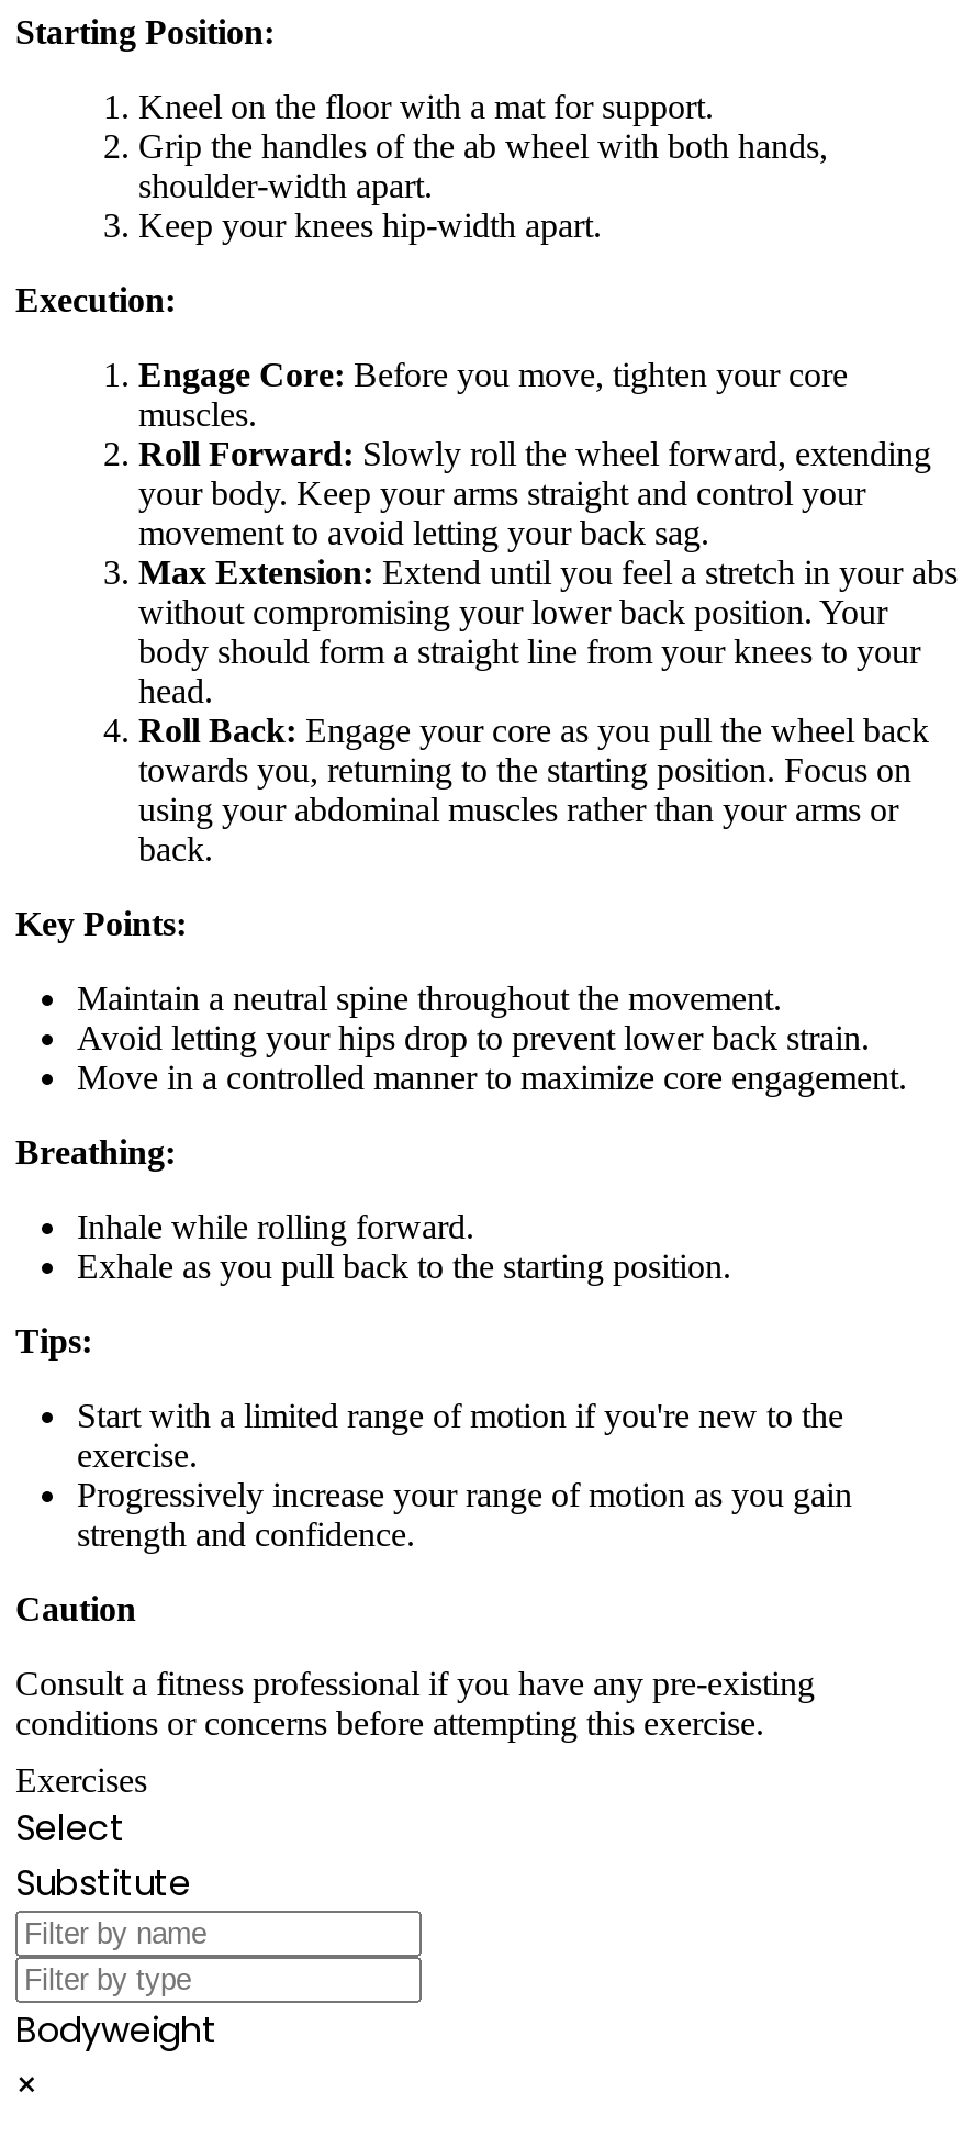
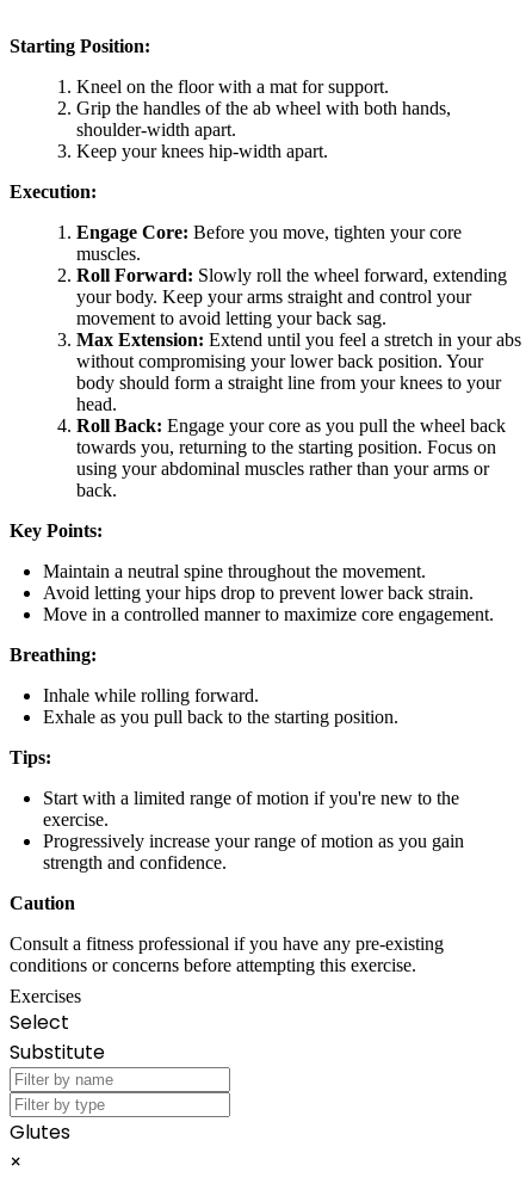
[15,2005,217,2055] Bodyweight -> [10,1118,70,1146] Glutes

